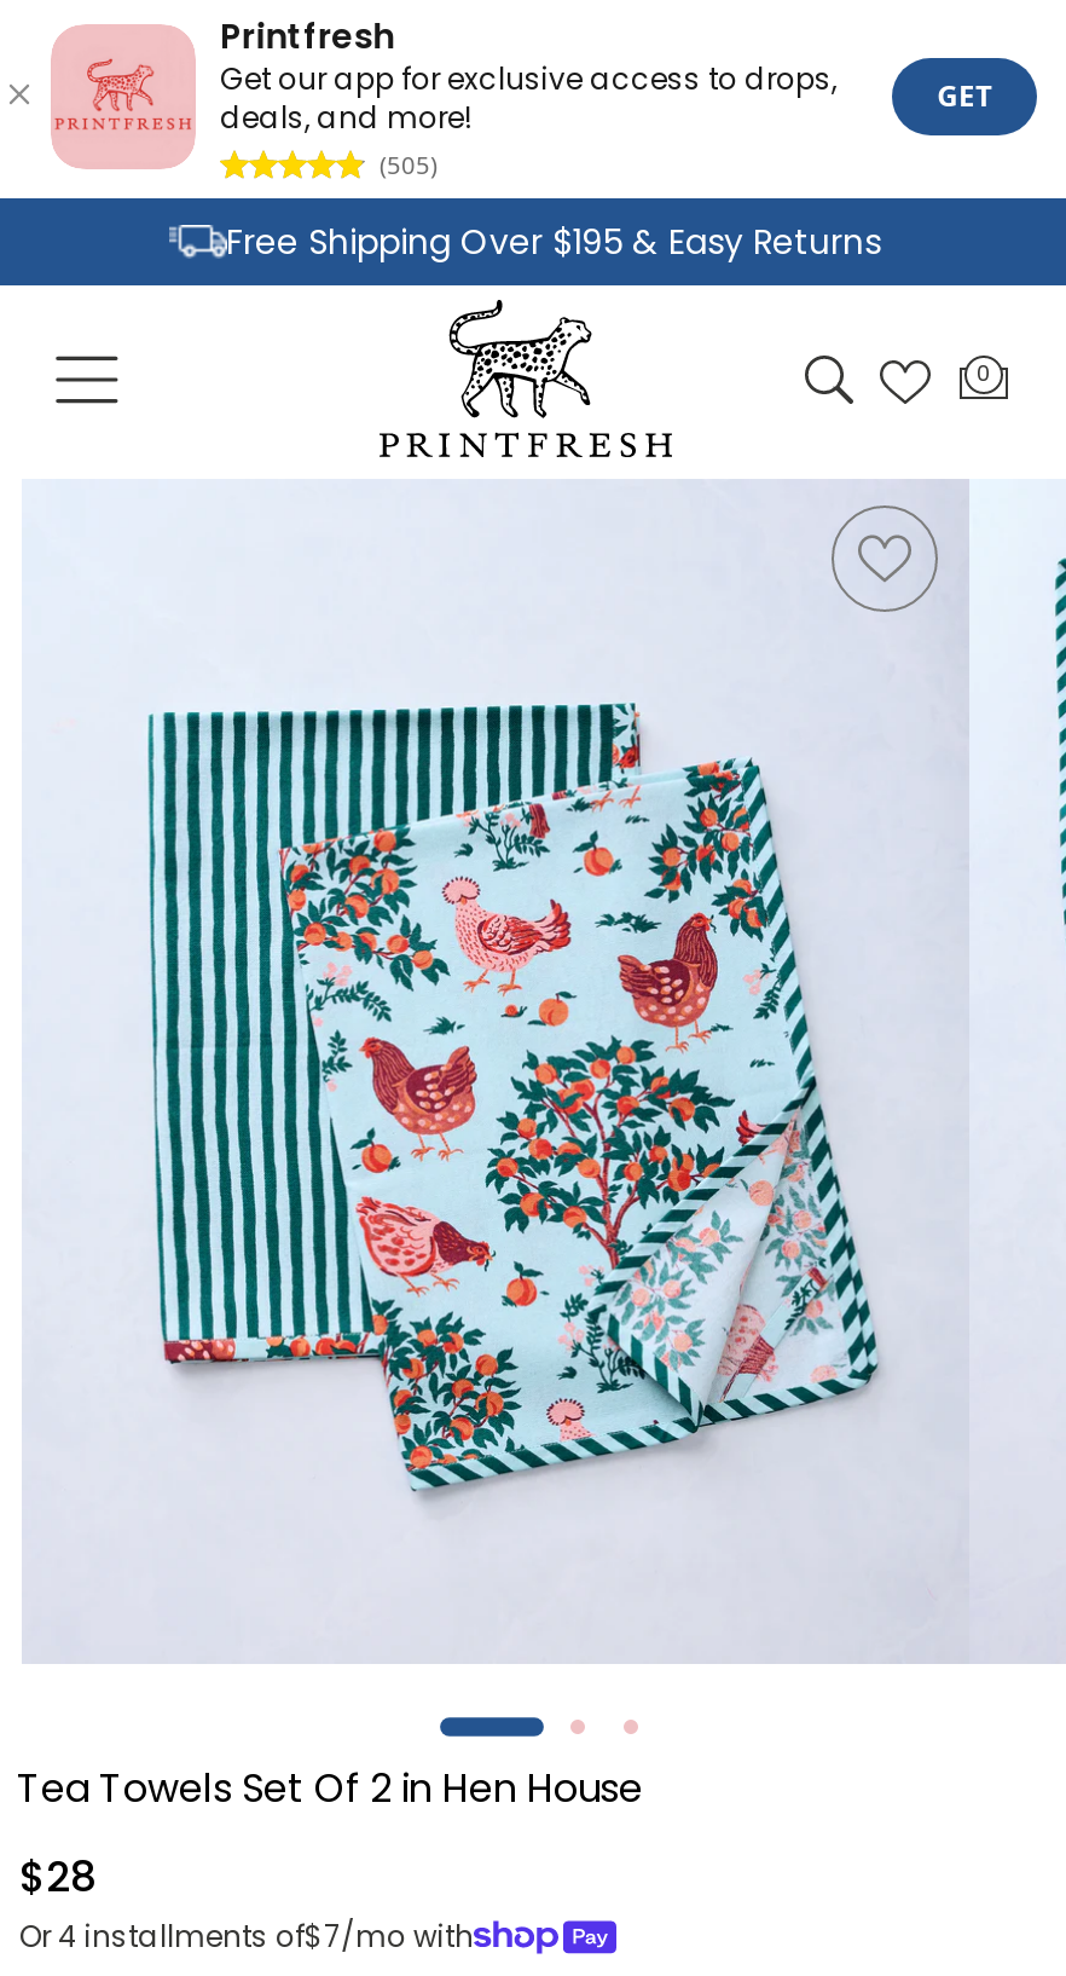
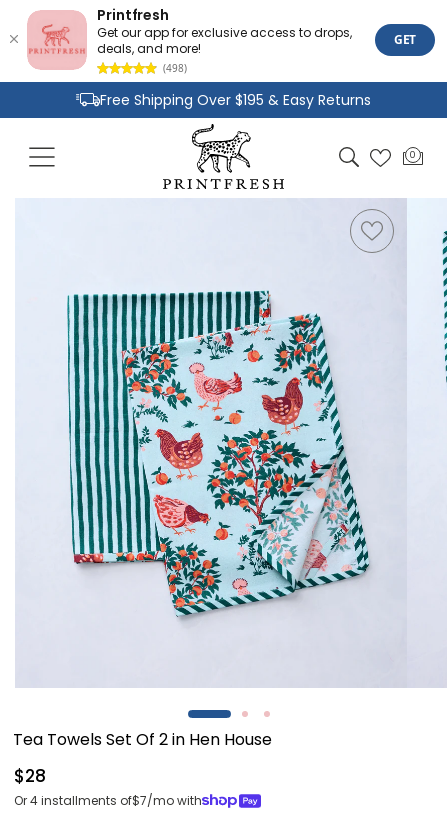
[380,148,438,181] (505) -> [163,61,187,75] (498)

